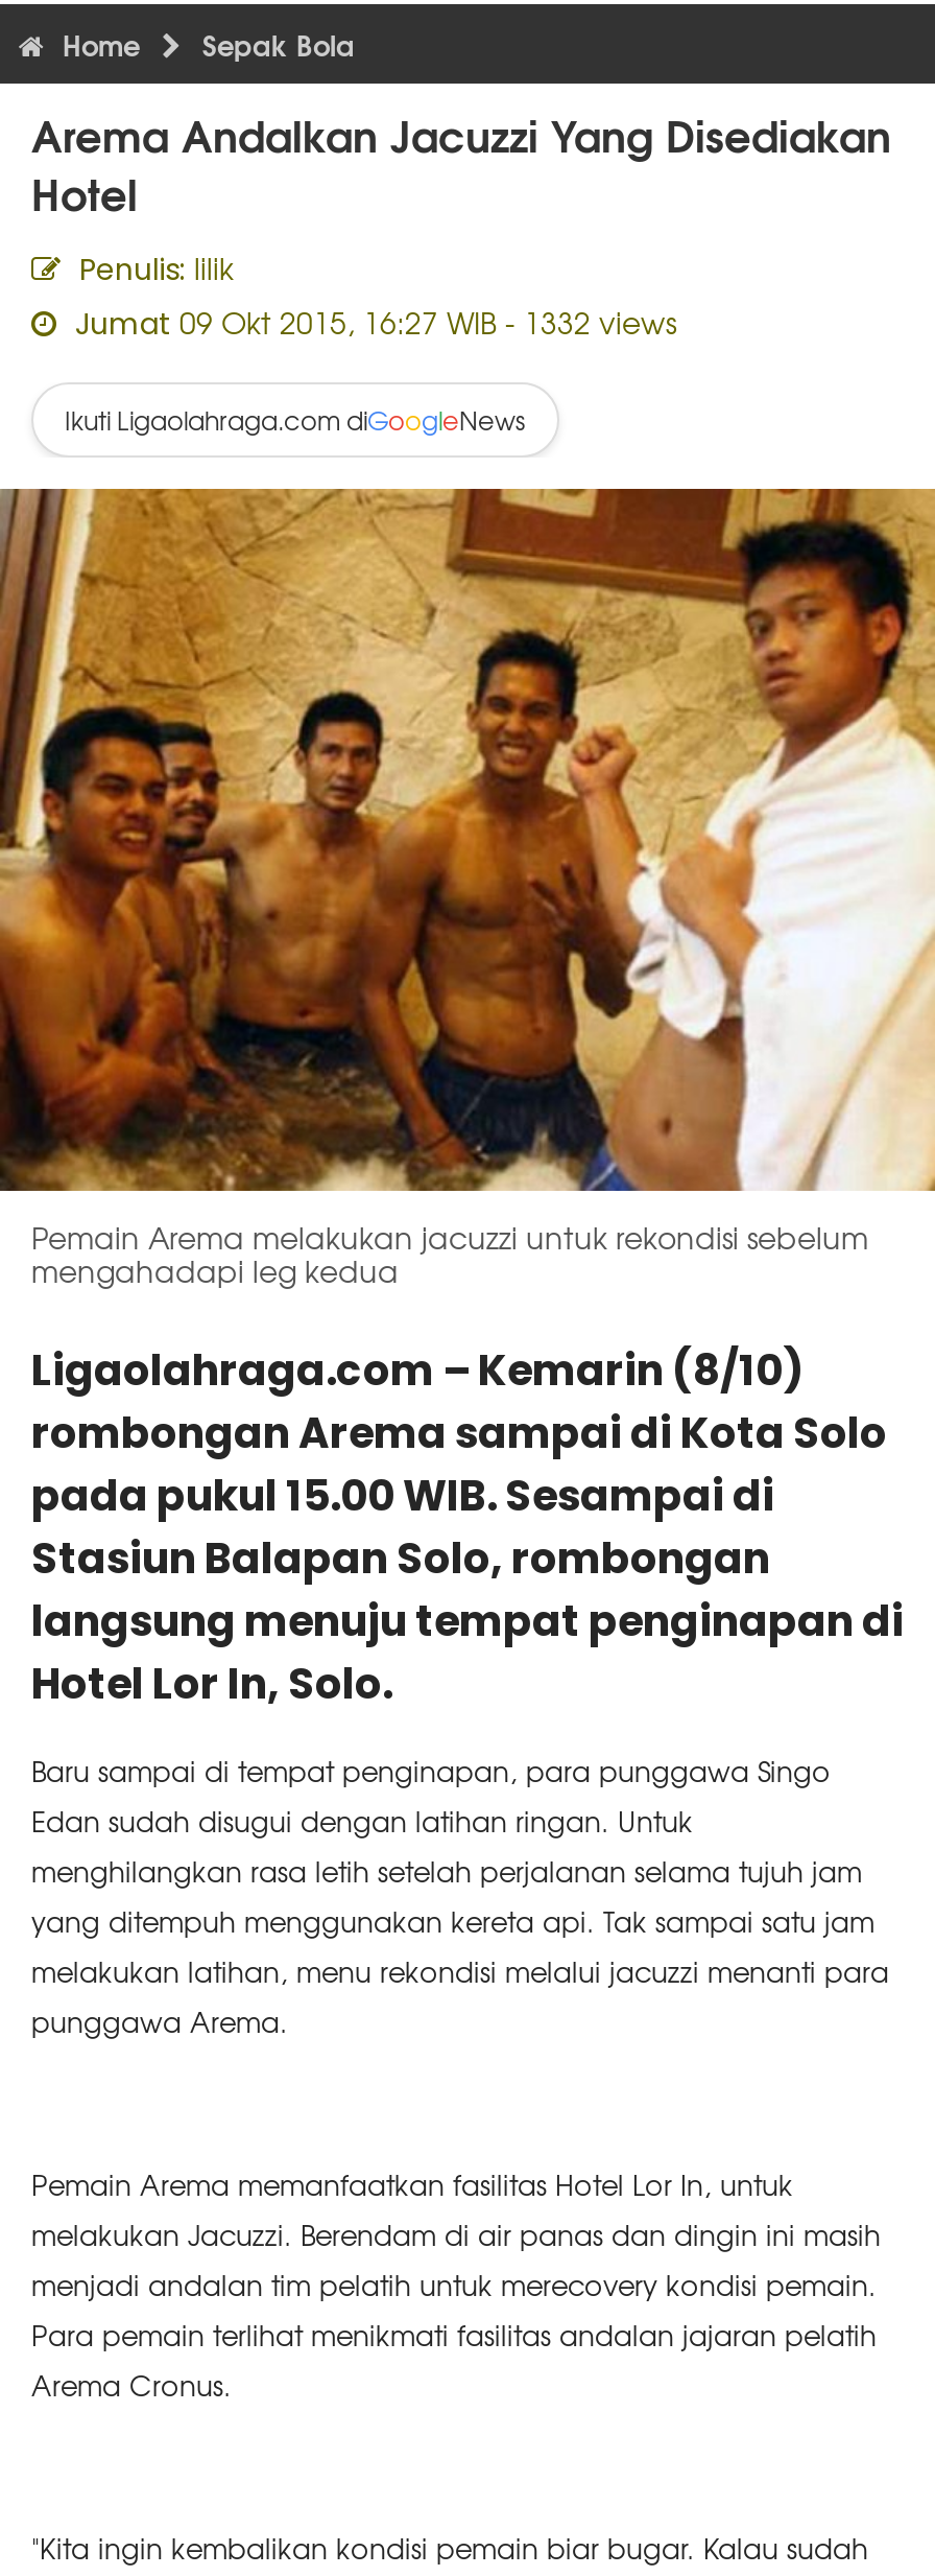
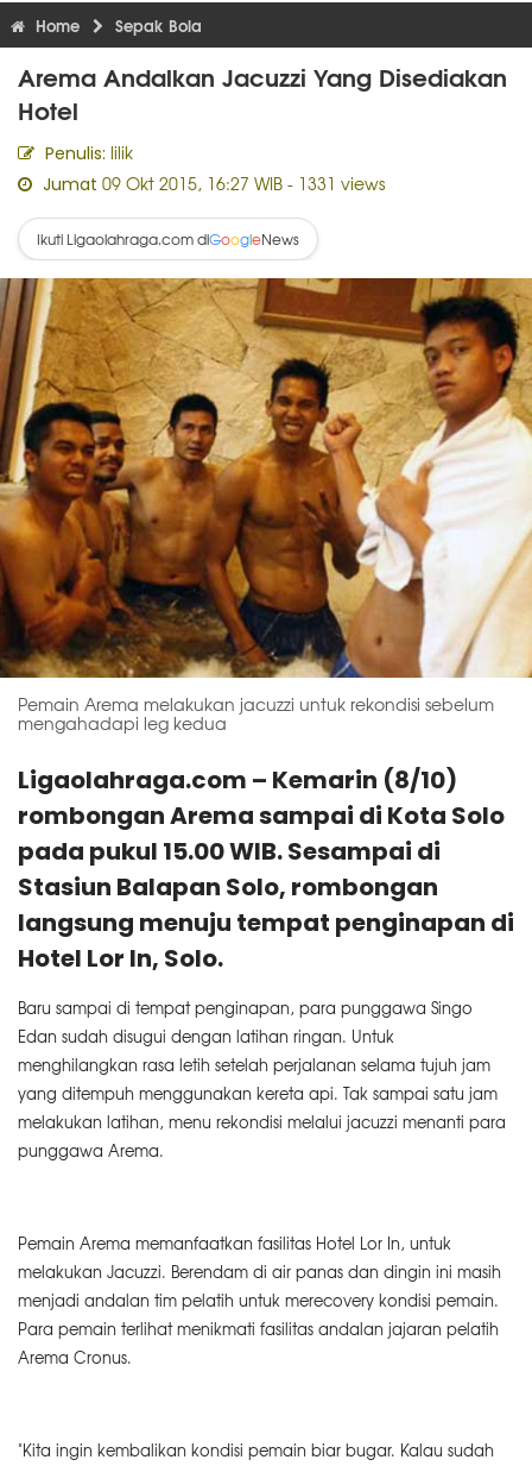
[67,301,676,343] Jumat 09 Okt 2015, 16:27 WIB - 1332 views -> [38,171,385,195] Jumat 09 Okt 2015, 16:27 WIB - 1331 views

